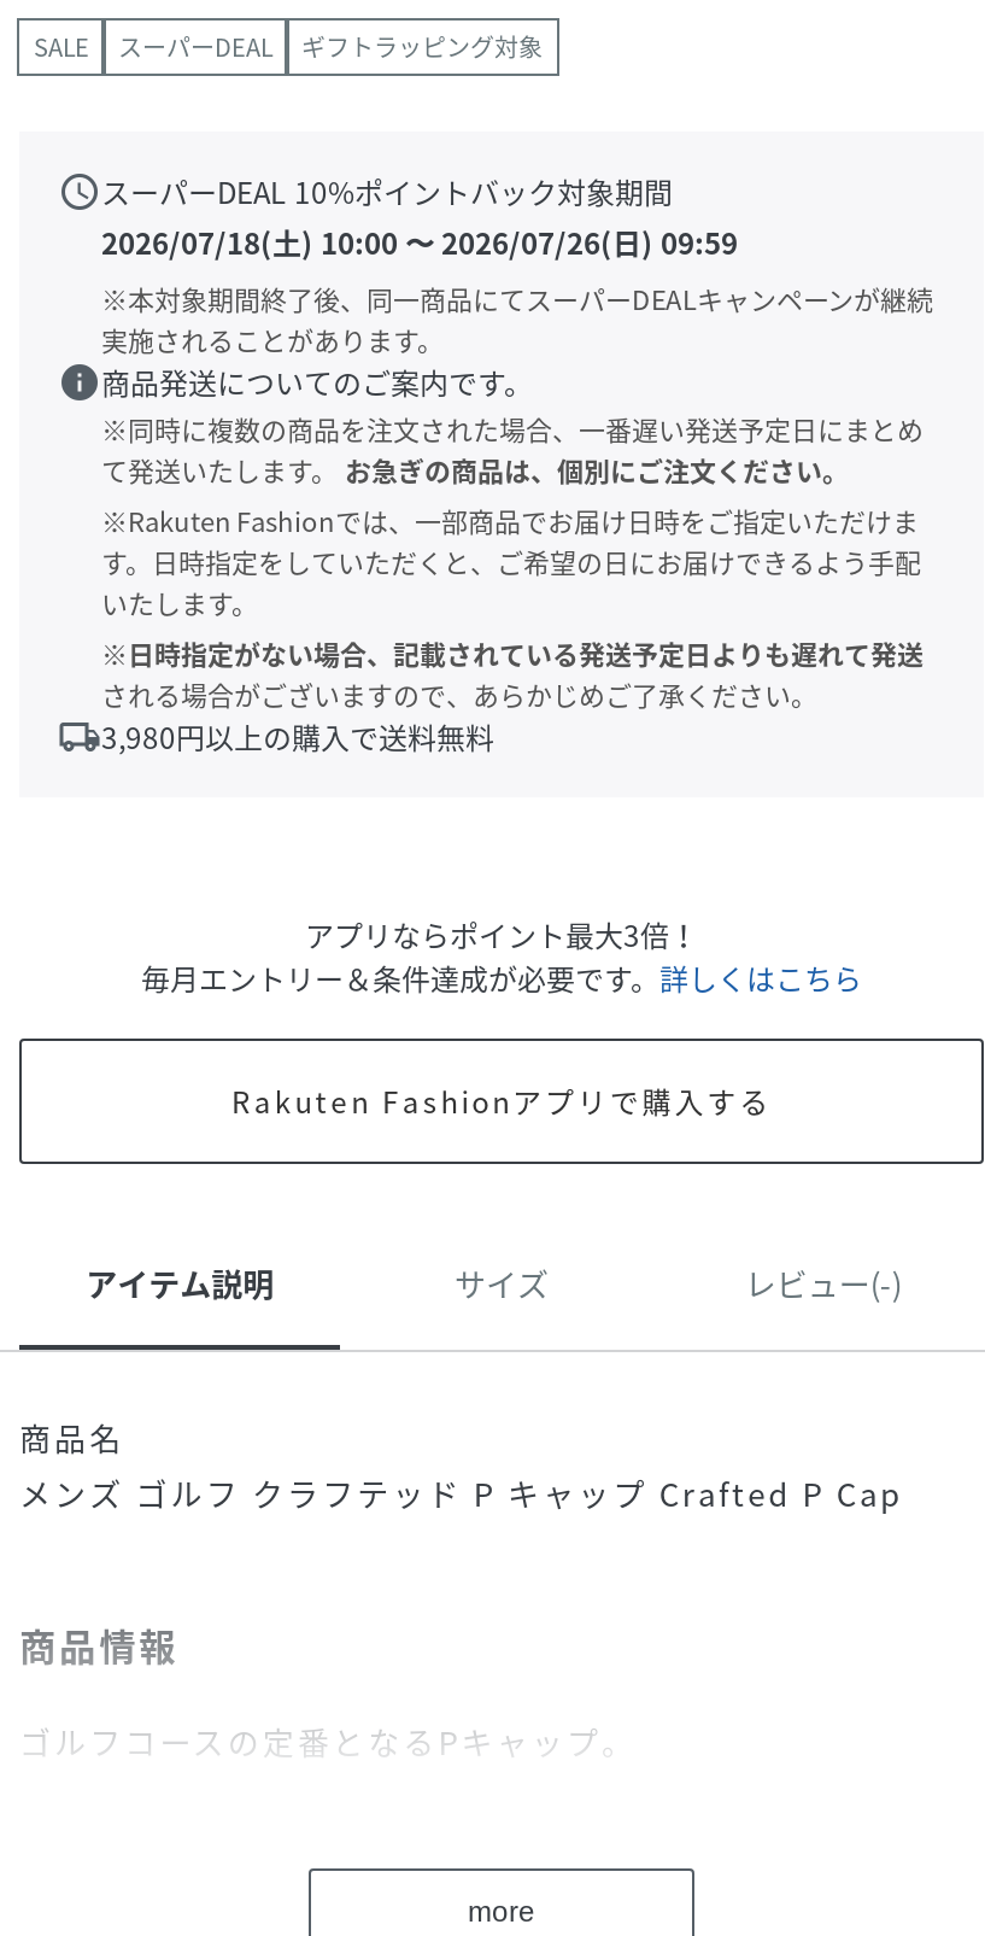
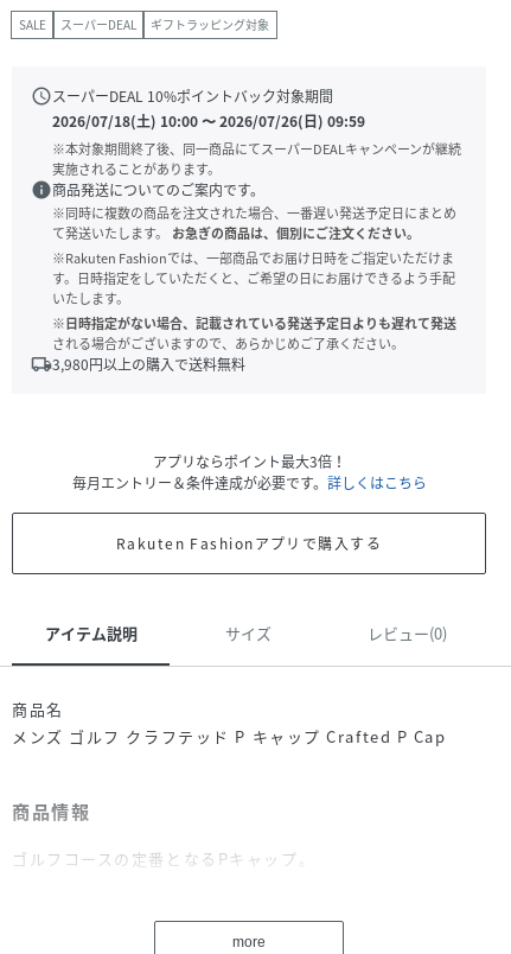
[745,1260,901,1306] レビュー(-) -> [367,622,447,644] レビュー(0)

